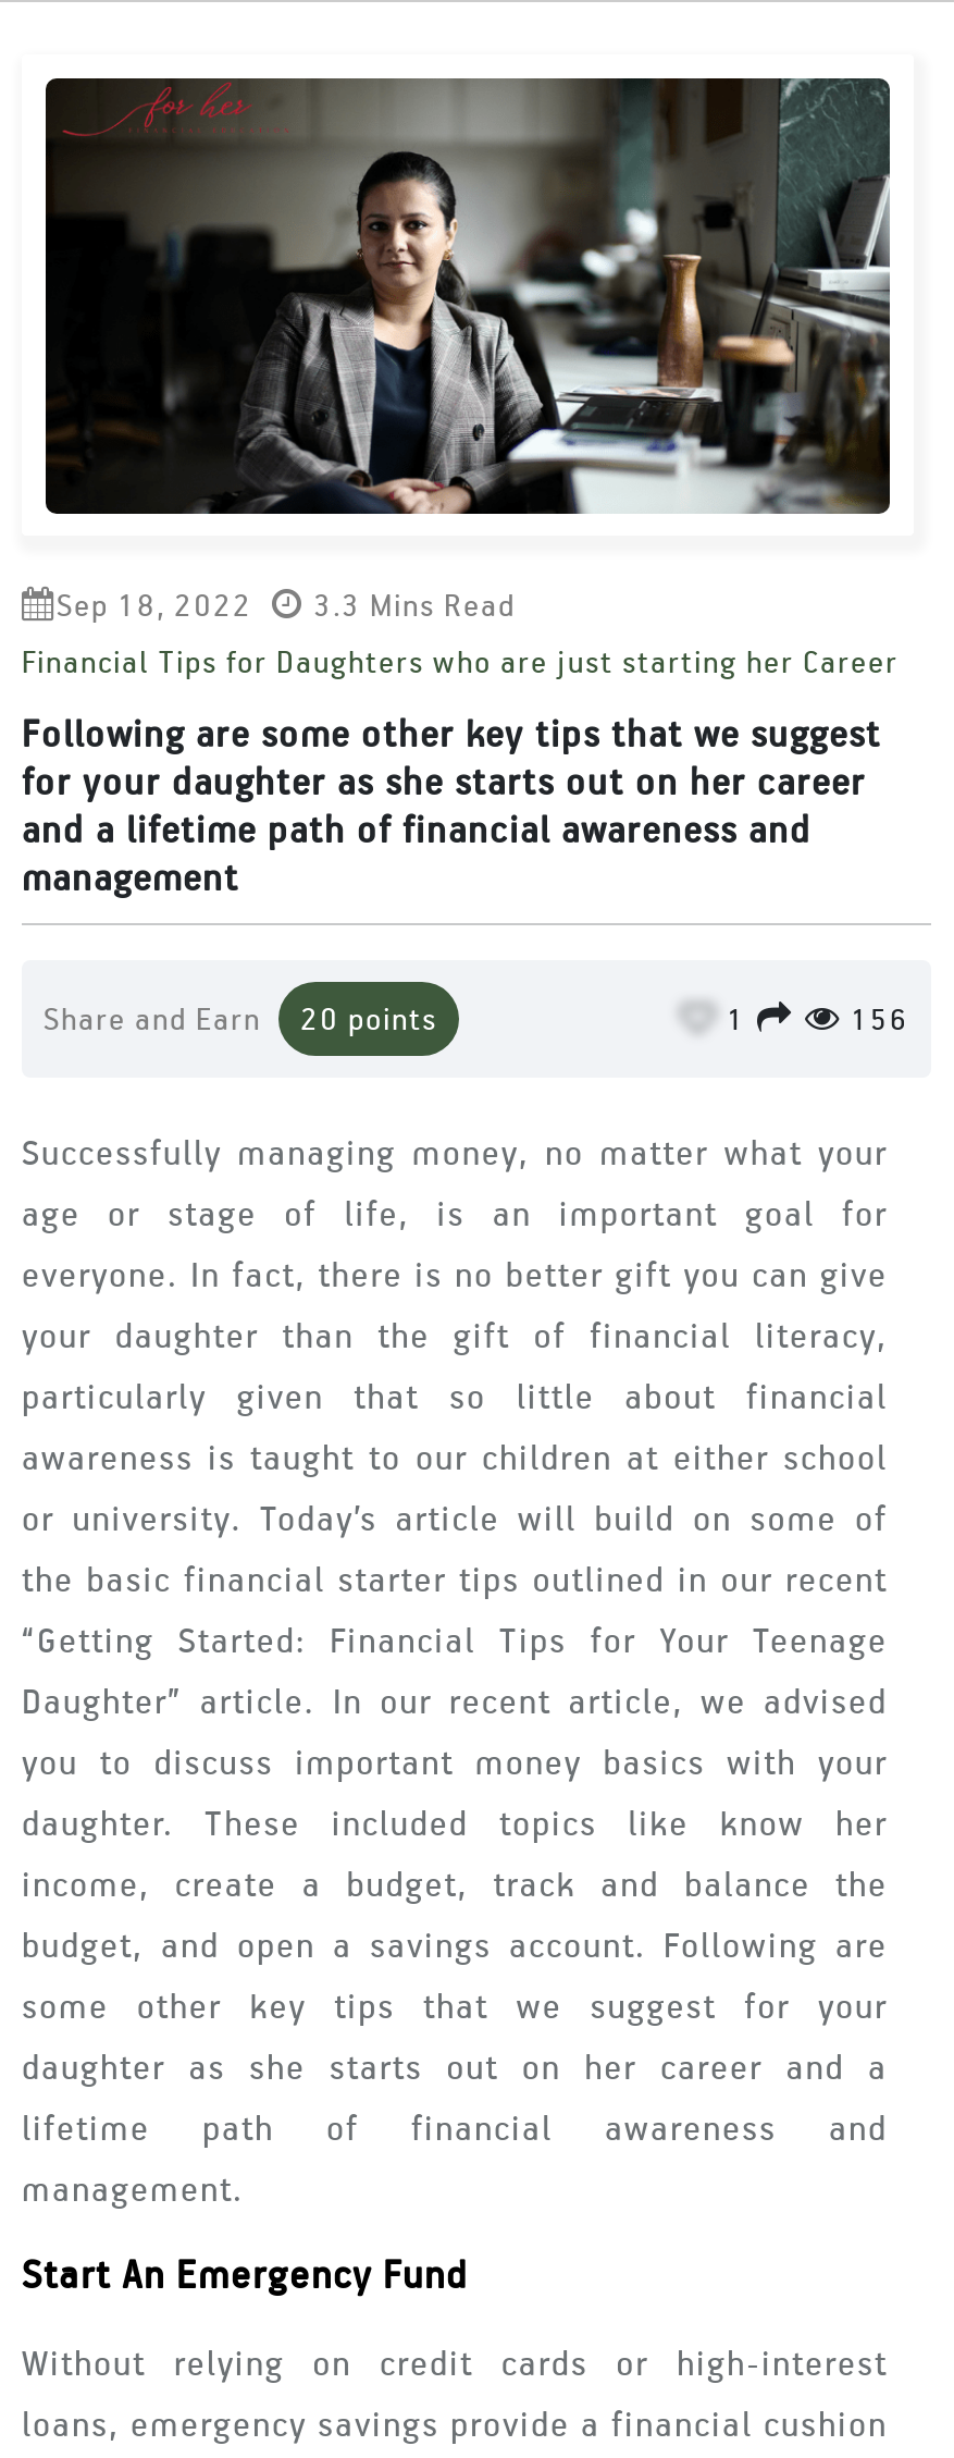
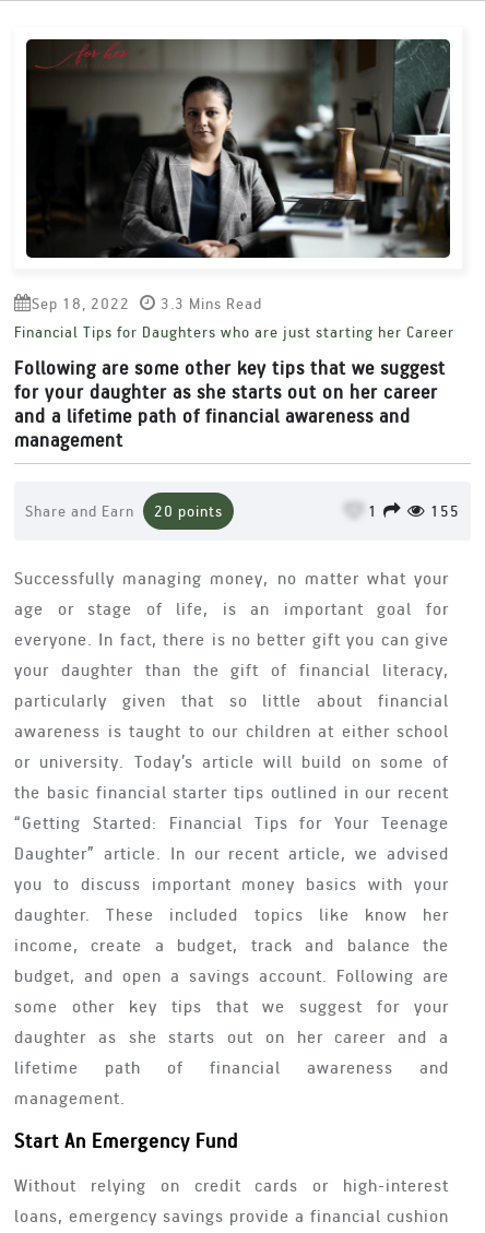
[842,999,909,1038] 156 -> [426,501,460,521] 155

